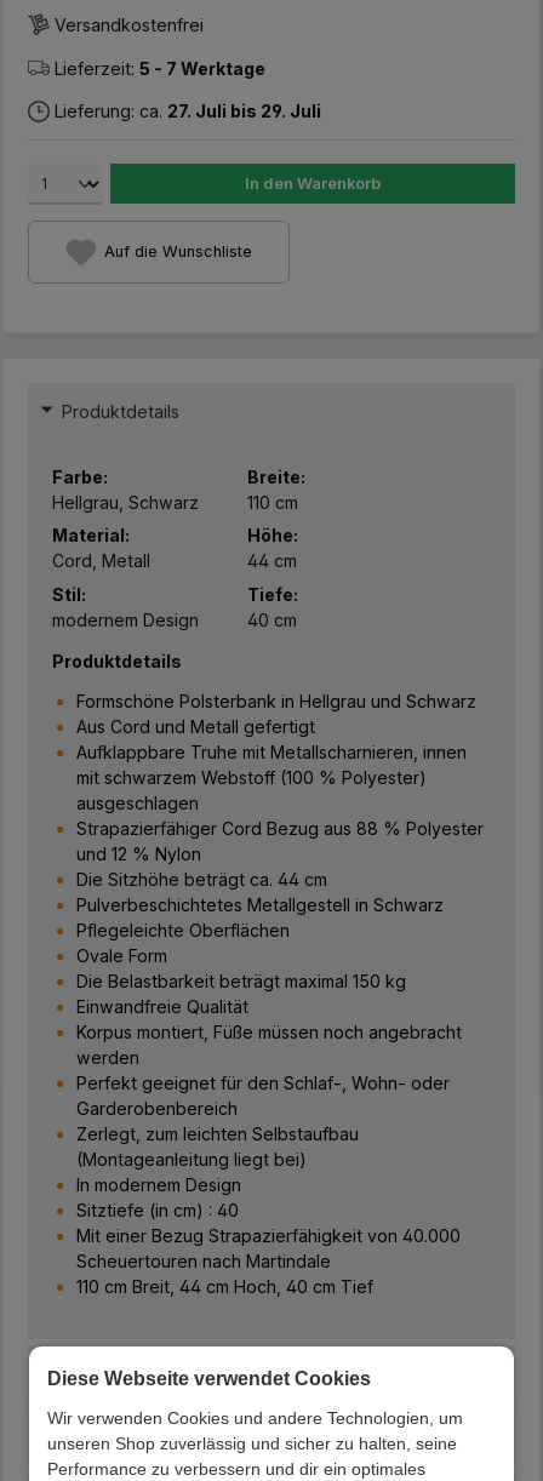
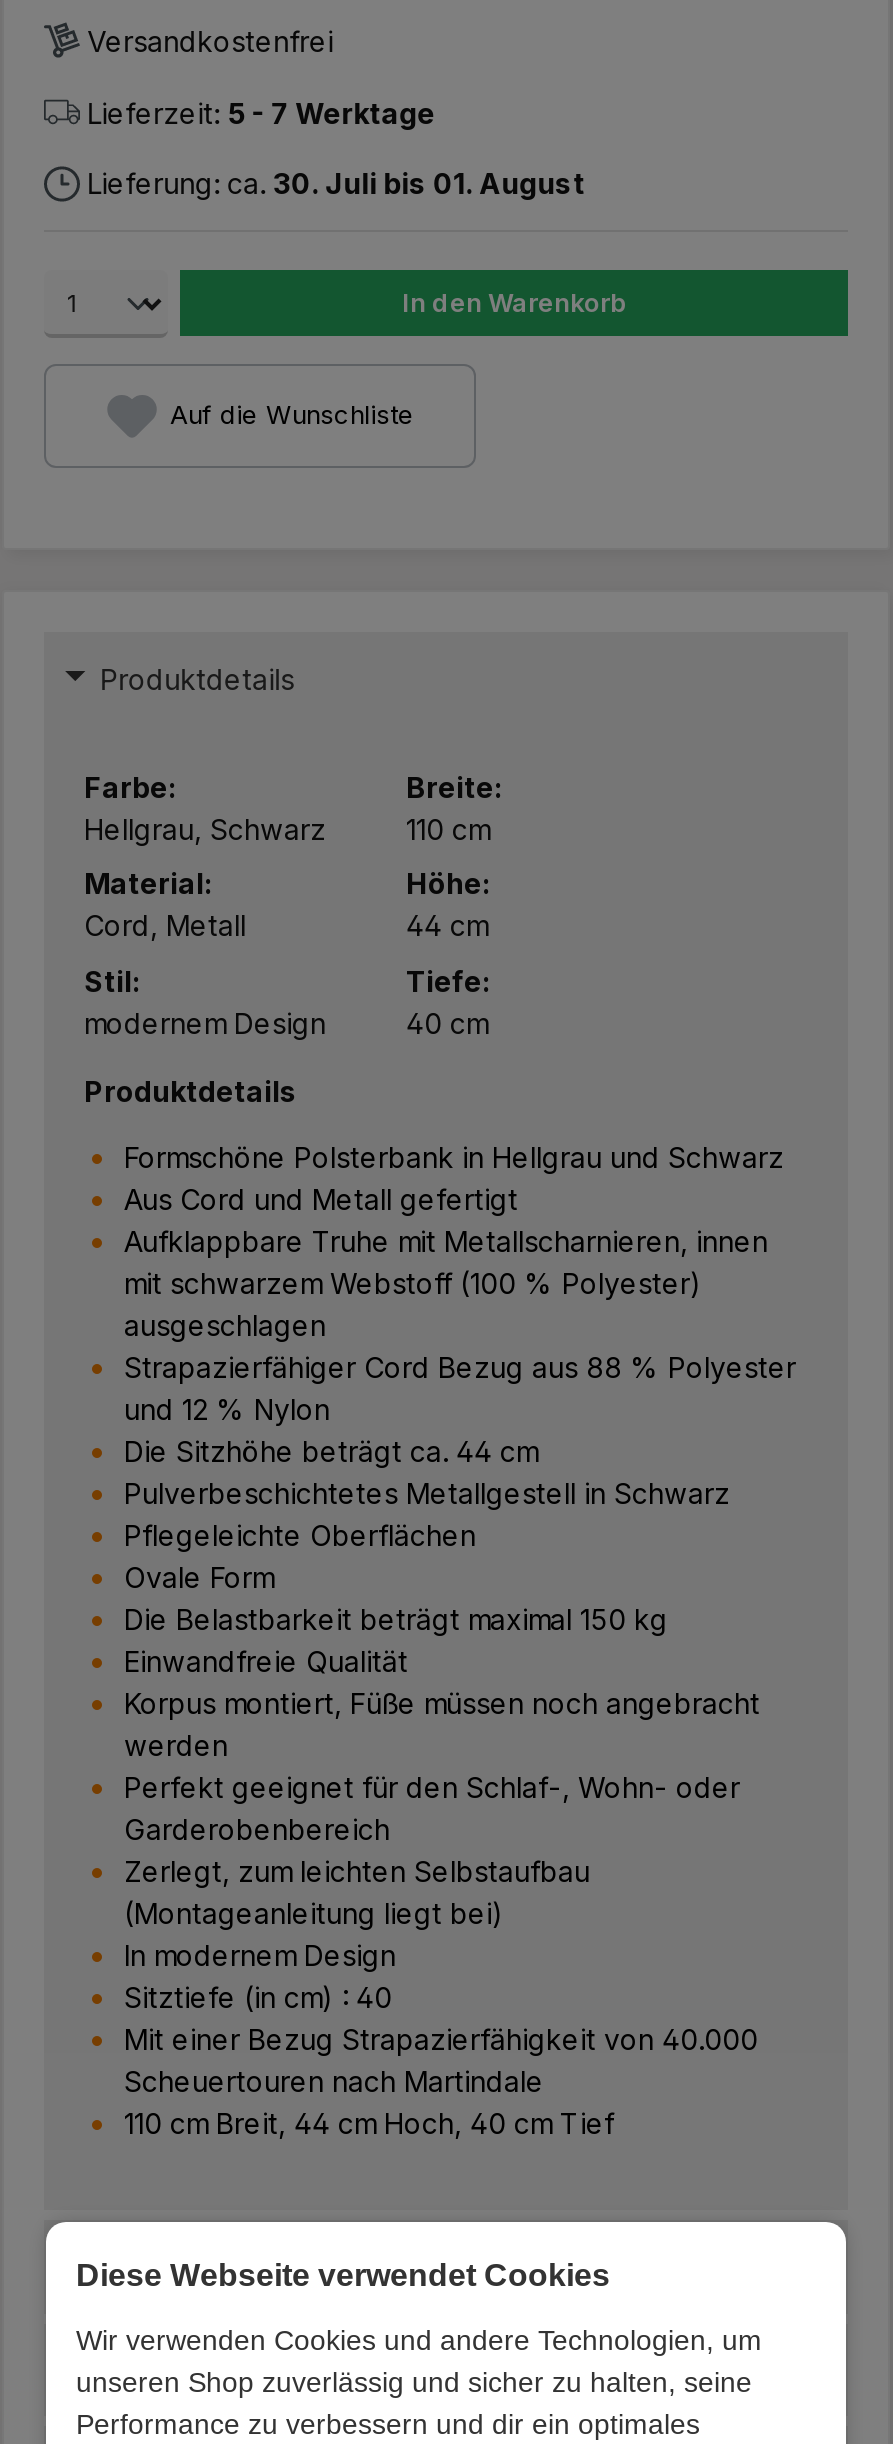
[49,101,321,122] Lieferung: ca. 27. Juli bis 29. Juli -> [79,167,585,201] Lieferung: ca. 30. Juli bis 01. August

